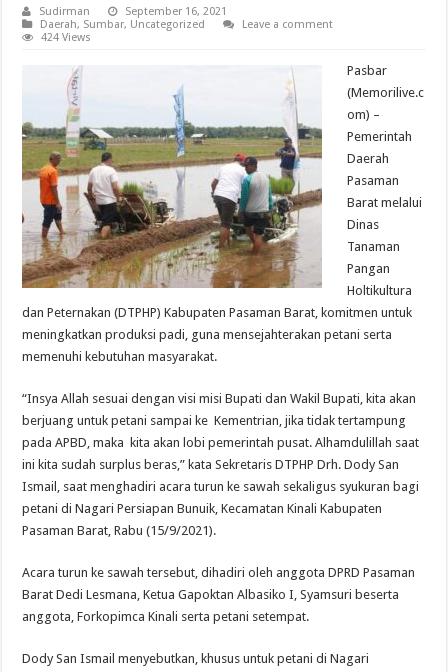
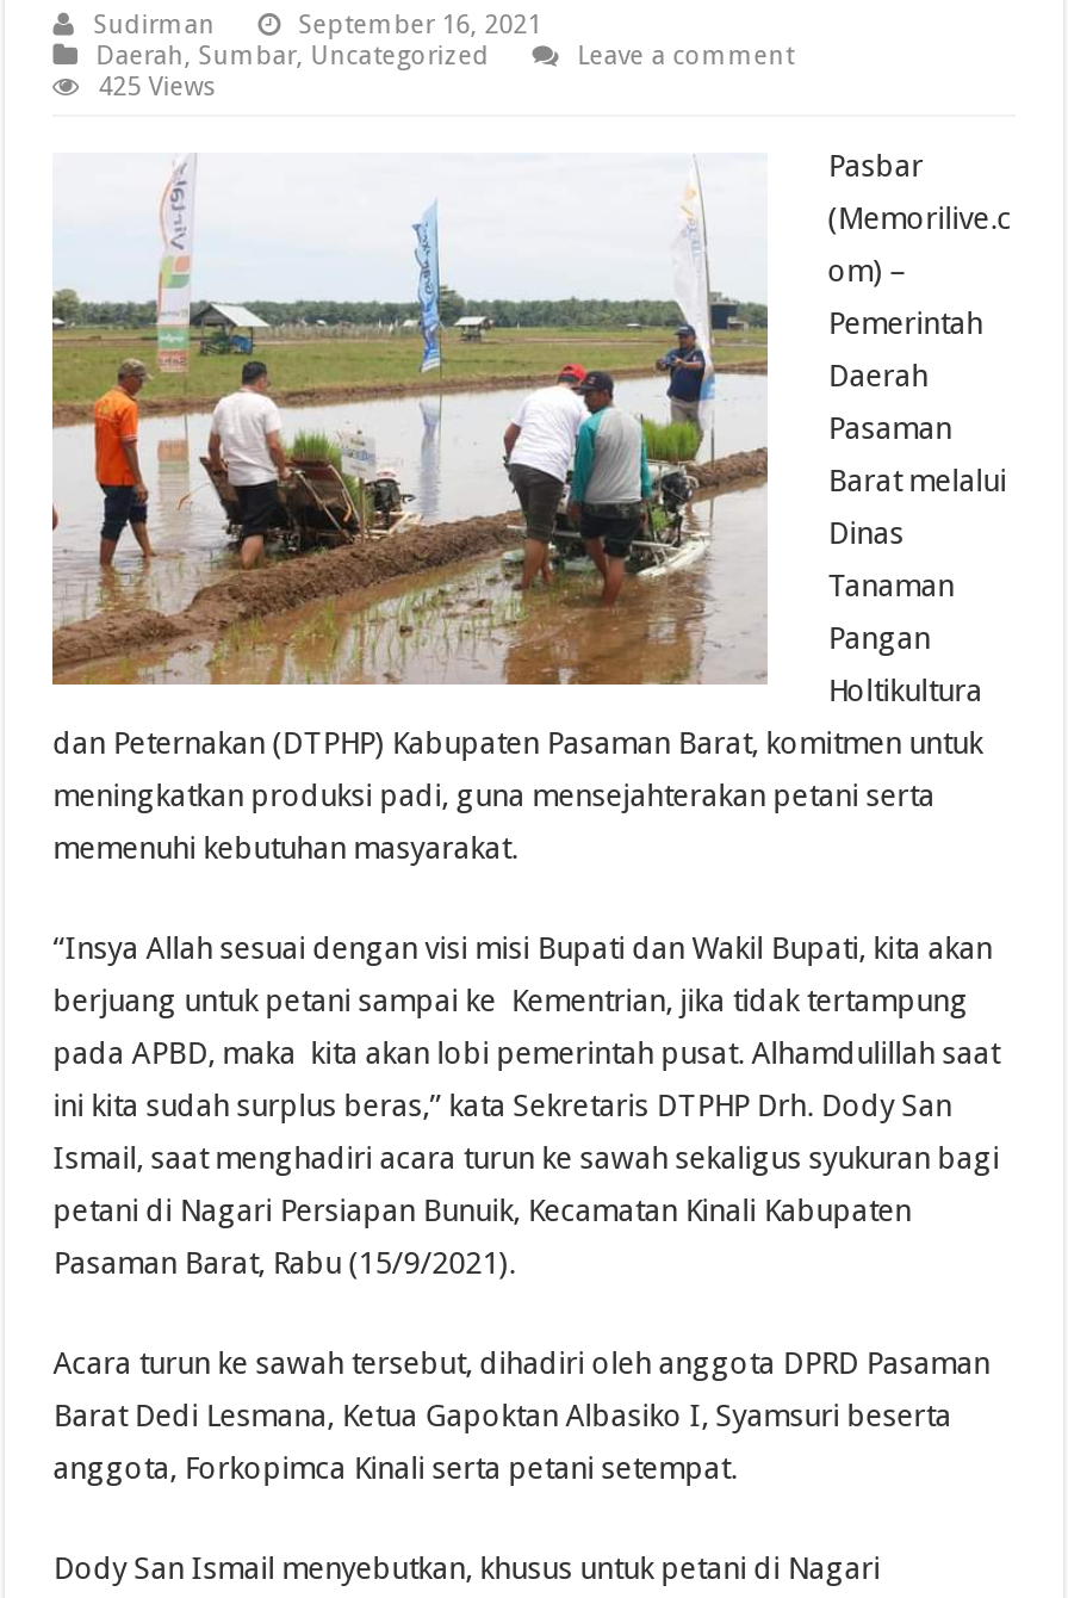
[41,31,91,44] 424 Views -> [98,73,217,104] 425 Views

